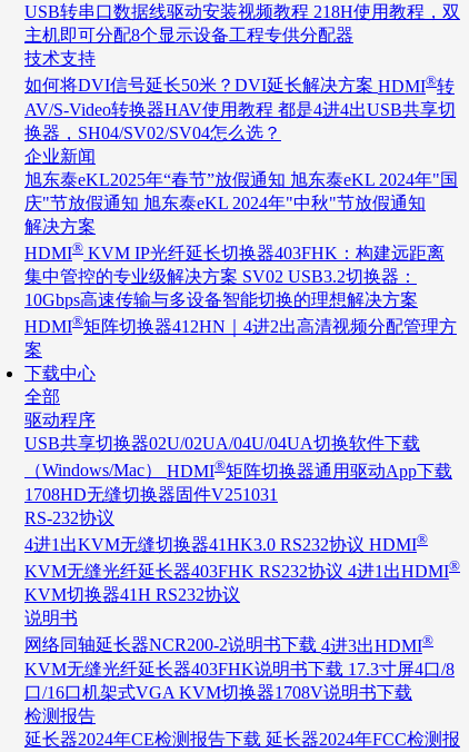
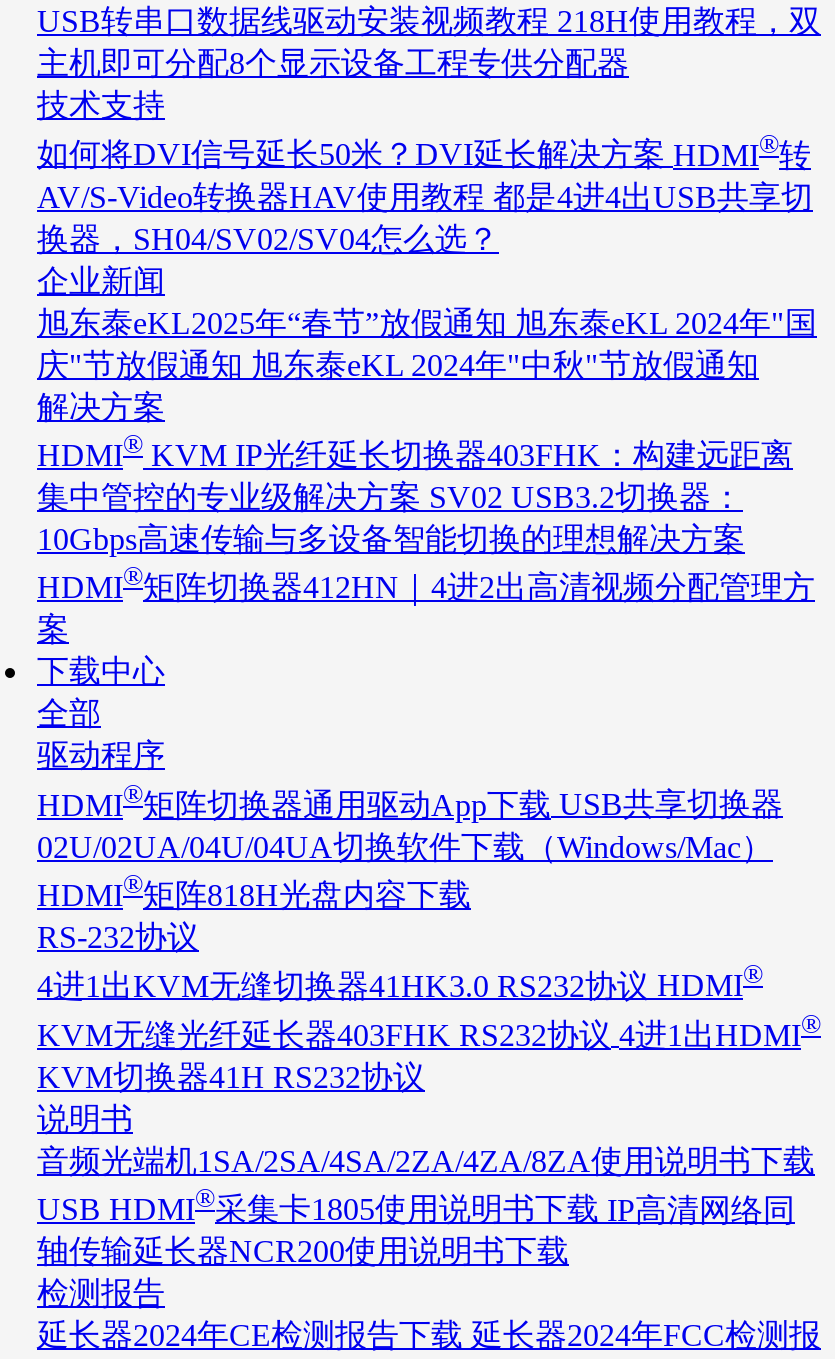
[24,434,452,503] USB共享切换器02U/02UA/04U/04UA切换软件下载 | （Windows/Mac） HDMI®矩阵切换器通用驱动App下载 | 1708HD无缝切换器固件V251031 -> [37,779,783,912] HDMI®矩阵切换器通用驱动App下载 USB共享切换器 | 02U/02UA/04U/04UA切换软件下载（Windows/Mac） | HDMI®矩阵818H光盘内容下载
[24,631,455,701] 网络同轴延长器NCR200-2说明书下载 4进3出HDMI® | KVM无缝光纤延长器403FHK说明书下载 17.3寸屏4口/8 | 口/16口机架式VGA KVM切换器1708V说明书下载 -> [37,1143,815,1268] 音频光端机1SA/2SA/4SA/2ZA/4ZA/8ZA使用说明书下载 | USB HDMI®采集卡1805使用说明书下载 IP高清网络同 | 轴传输延长器NCR200使用说明书下载

